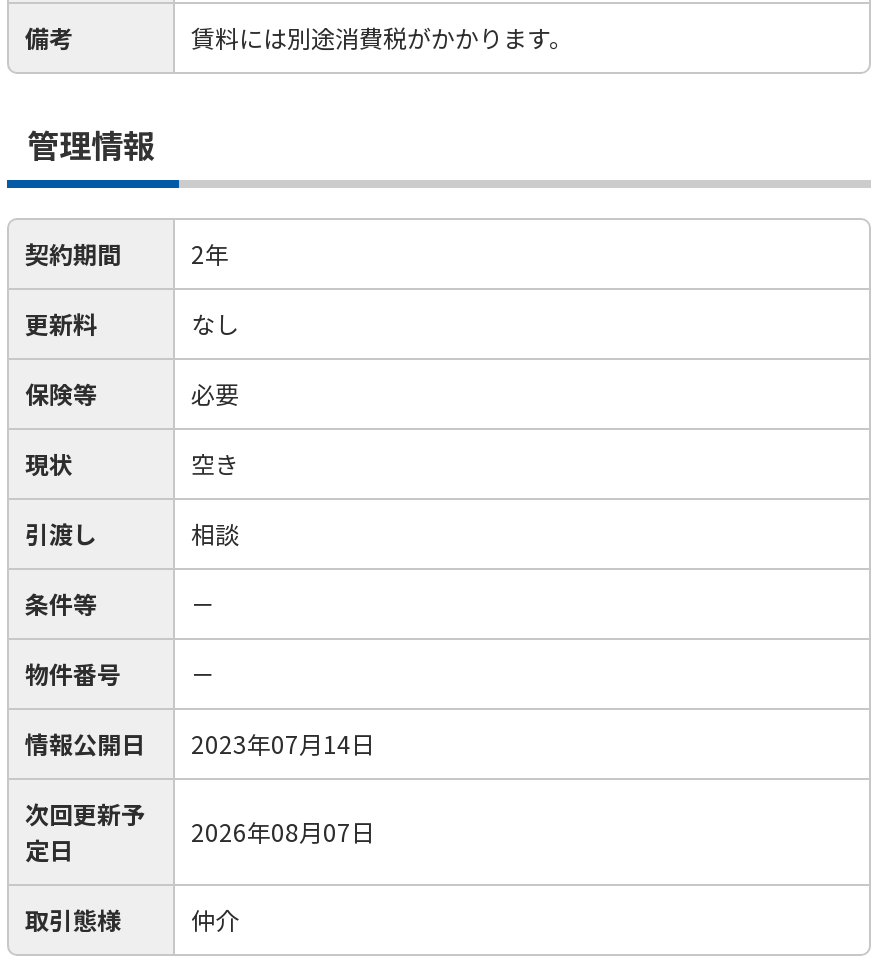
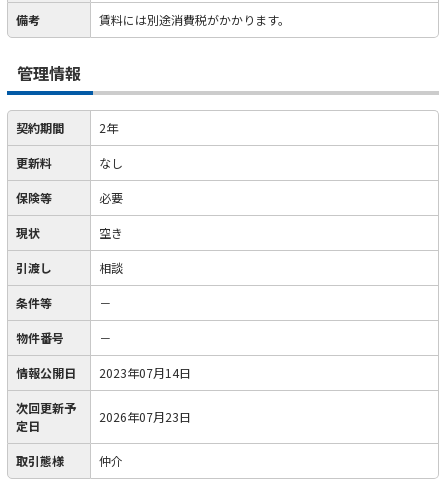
[191,814,375,848] 2026年08月07日 -> [99,408,191,425] 2026年07月23日

